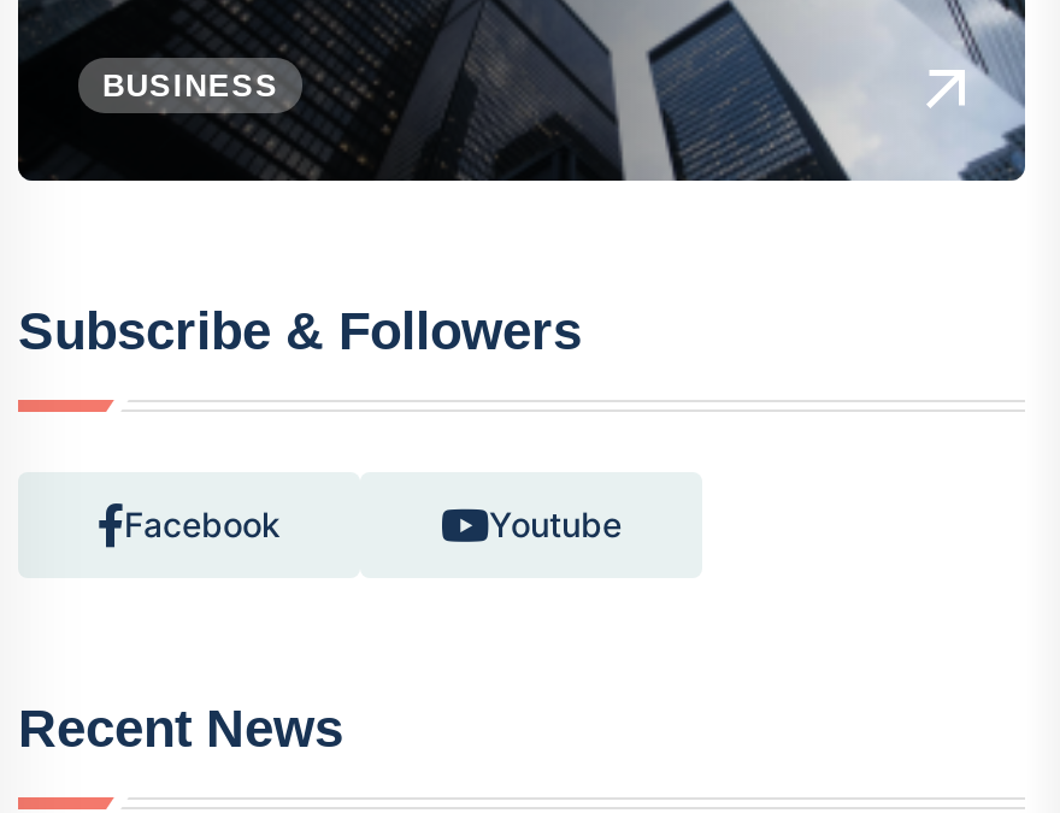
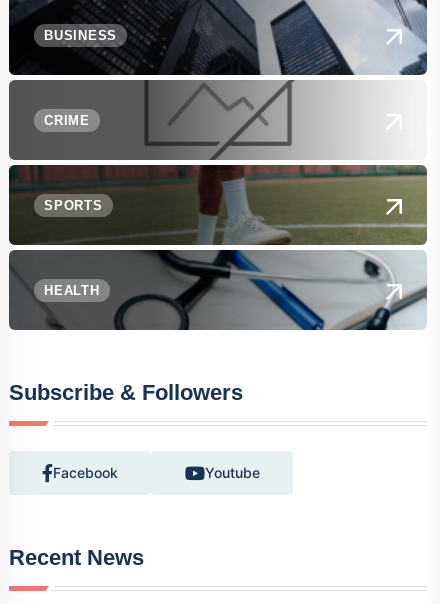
none -> [9,79,428,331] [image] | CRIME
none -> [44,198,103,213] SPORTS
none -> [44,283,100,298] HEALTH

